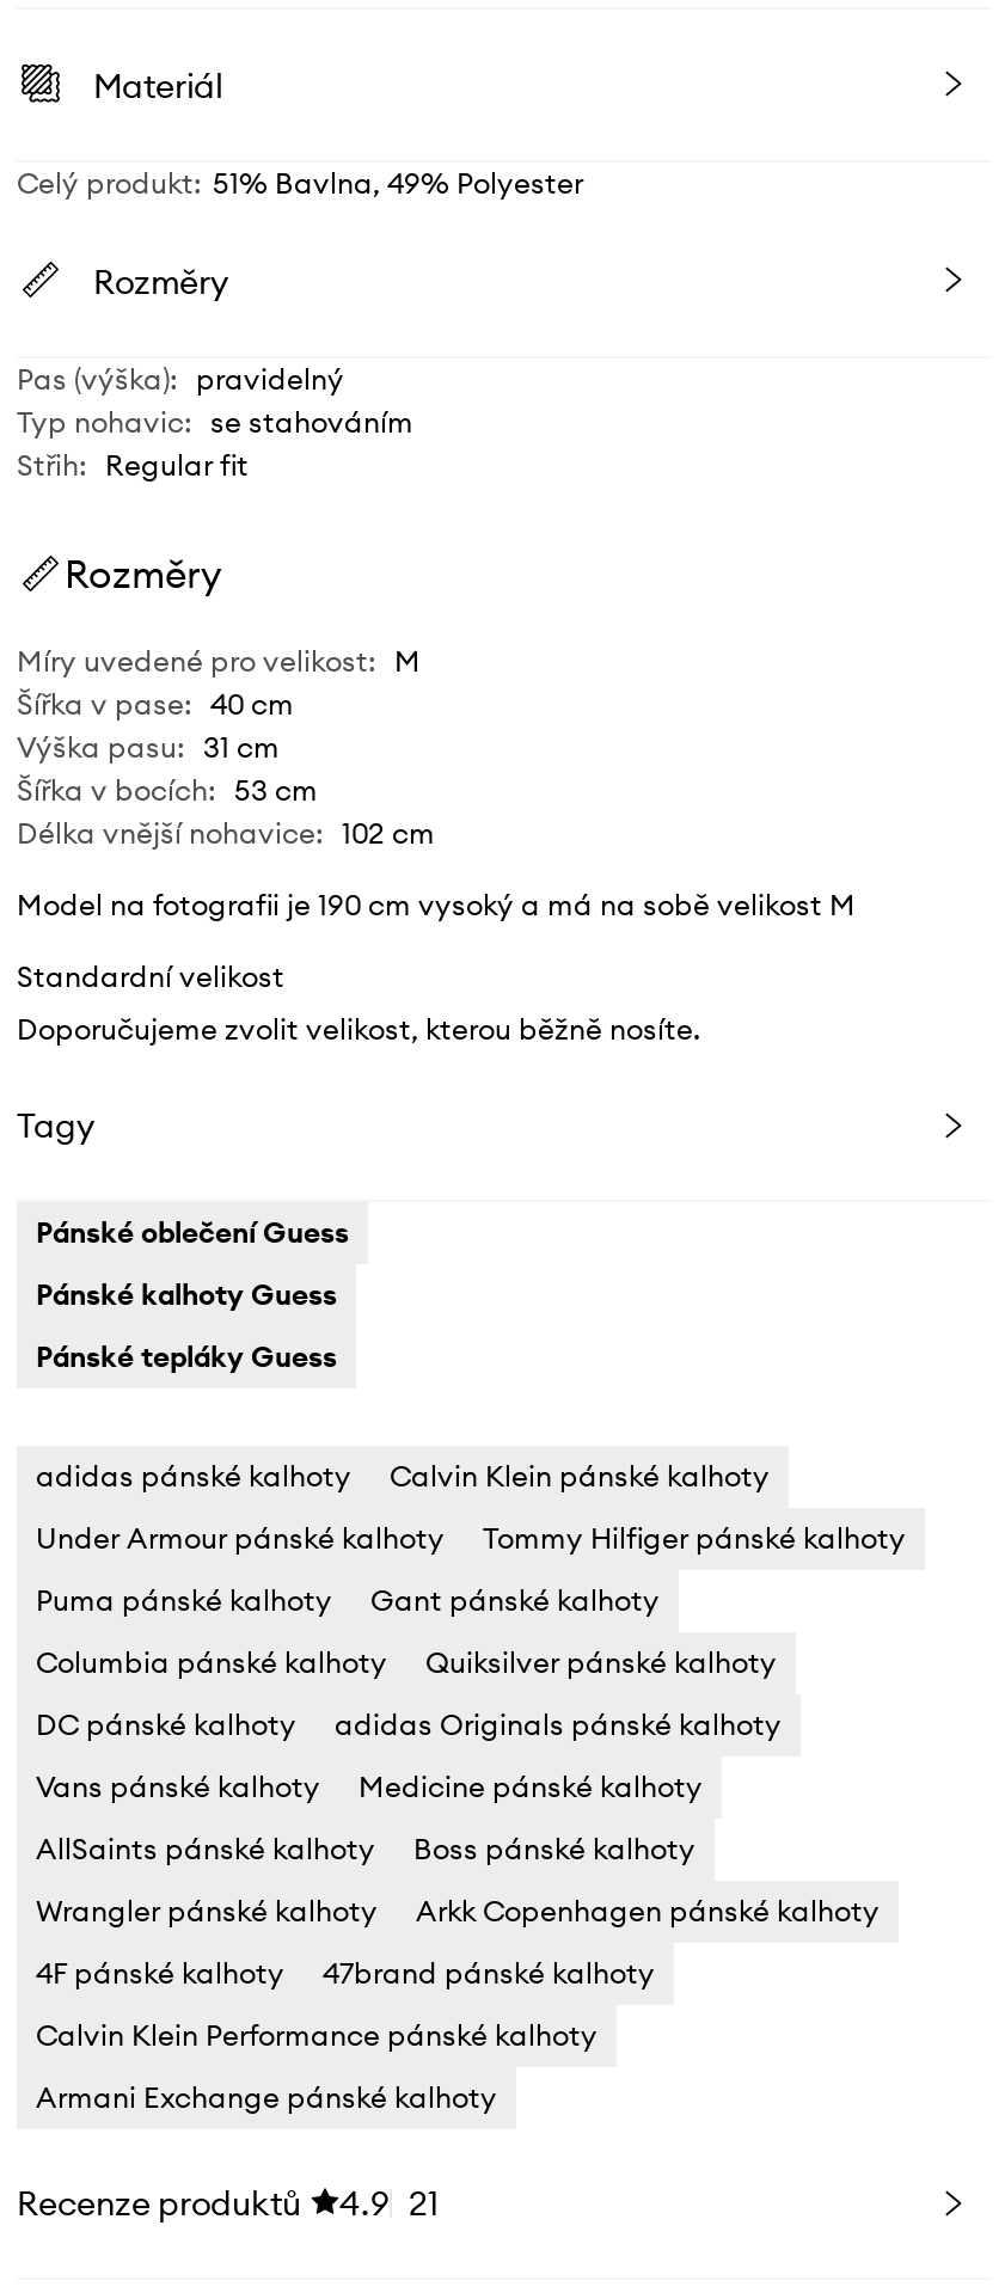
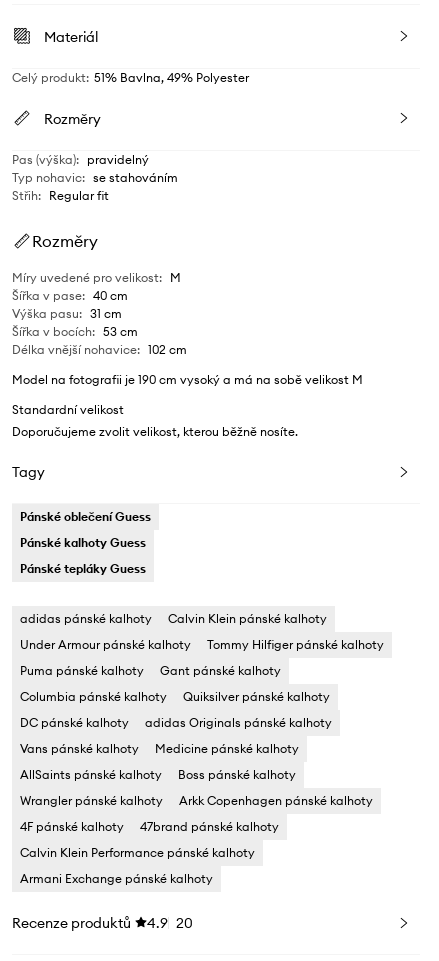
[17,2181,440,2224] Recenze produktů 4.9 21 -> [12,914,193,932] Recenze produktů 4.9 20

